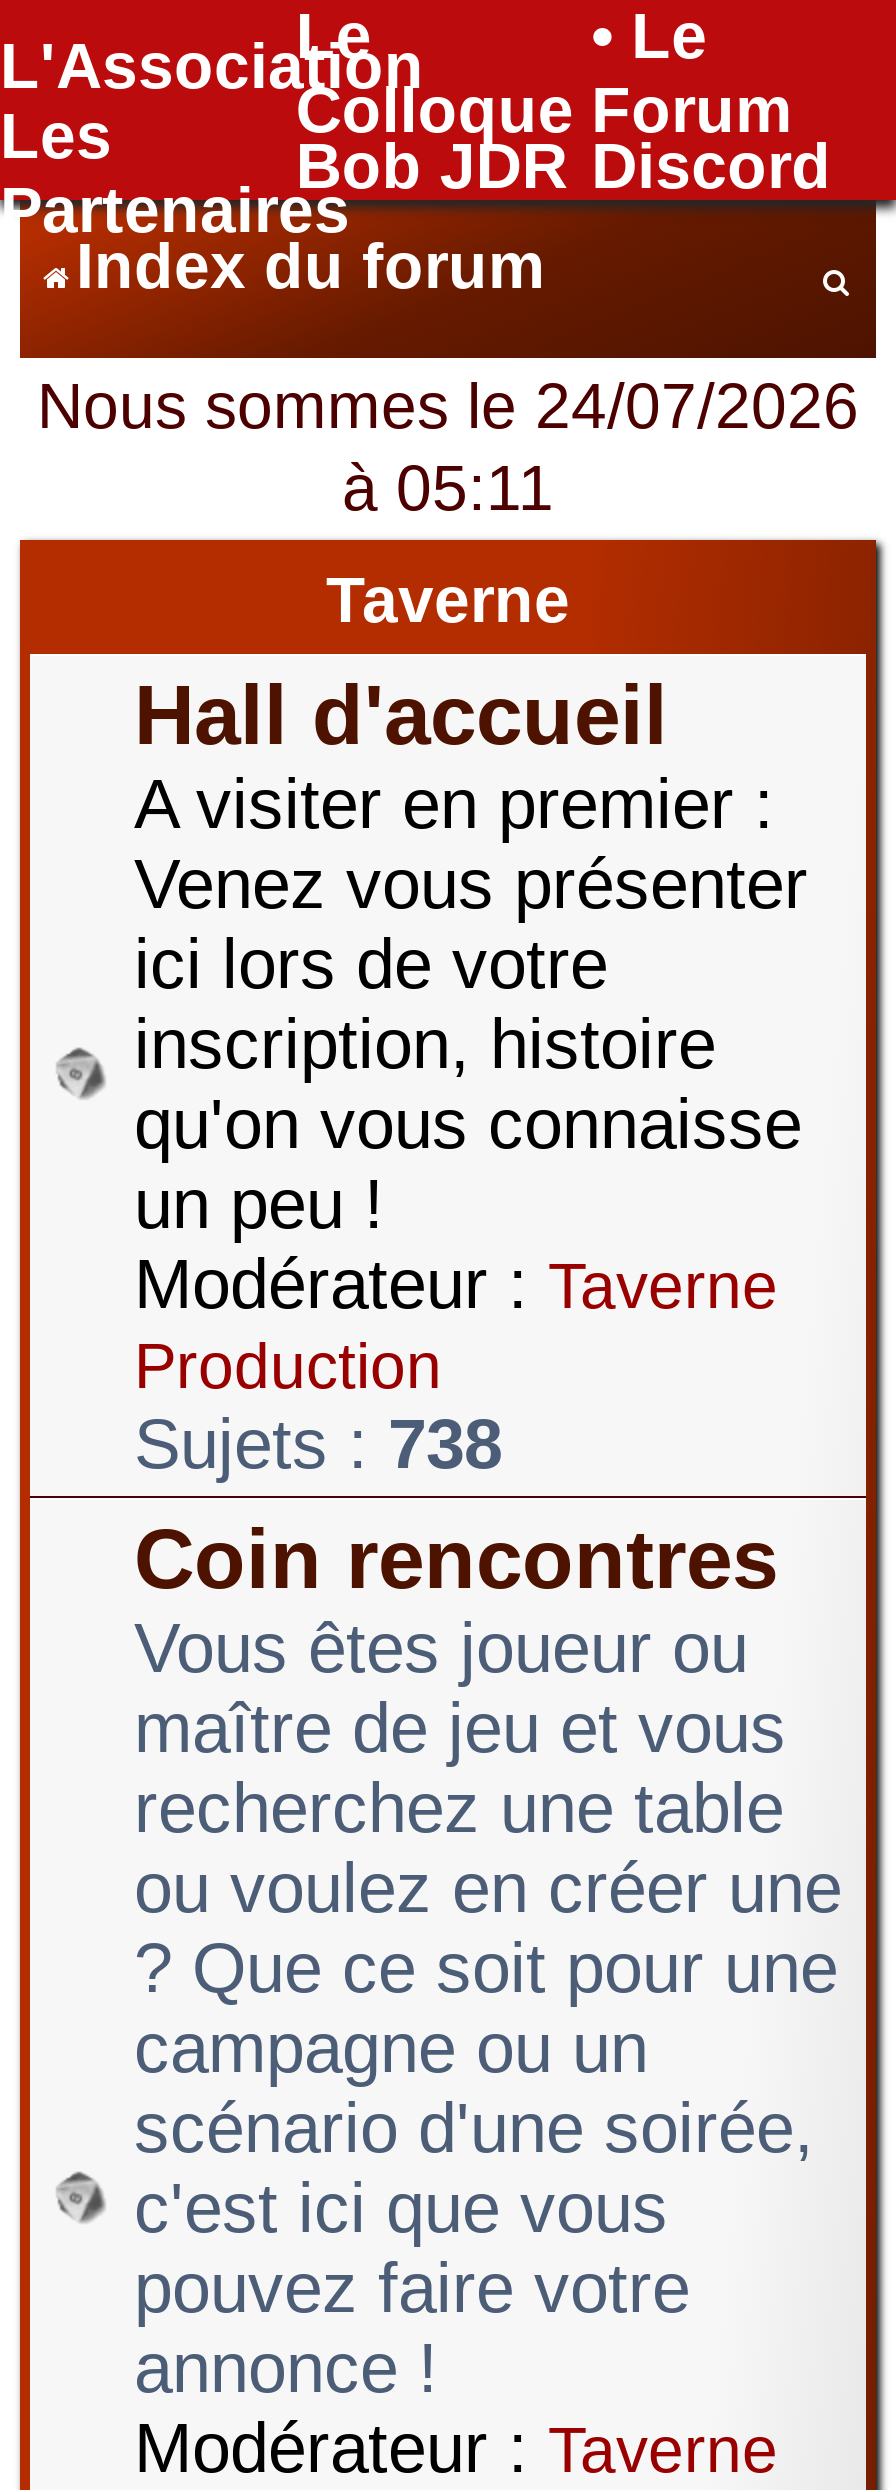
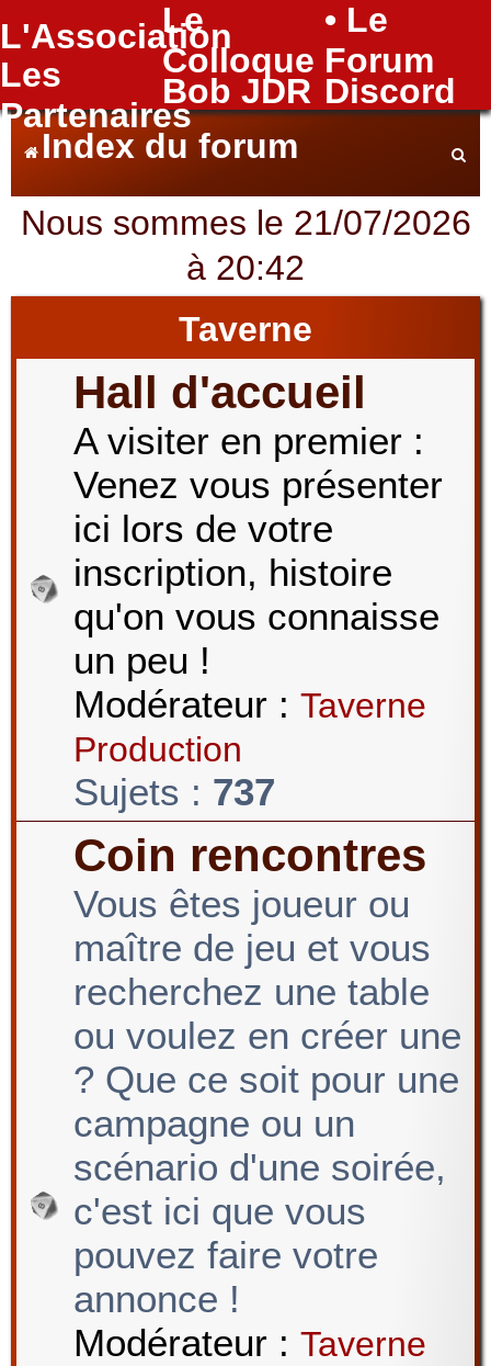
[37,370,859,442] Nous sommes le 24/07/2026 -> [20,203,471,242] Nous sommes le 21/07/2026
[342,452,554,524] à 05:11 -> [186,248,305,287] à 20:42
[134,1404,502,1482] Sujets : 738 -> [73,770,275,813] Sujets : 737

